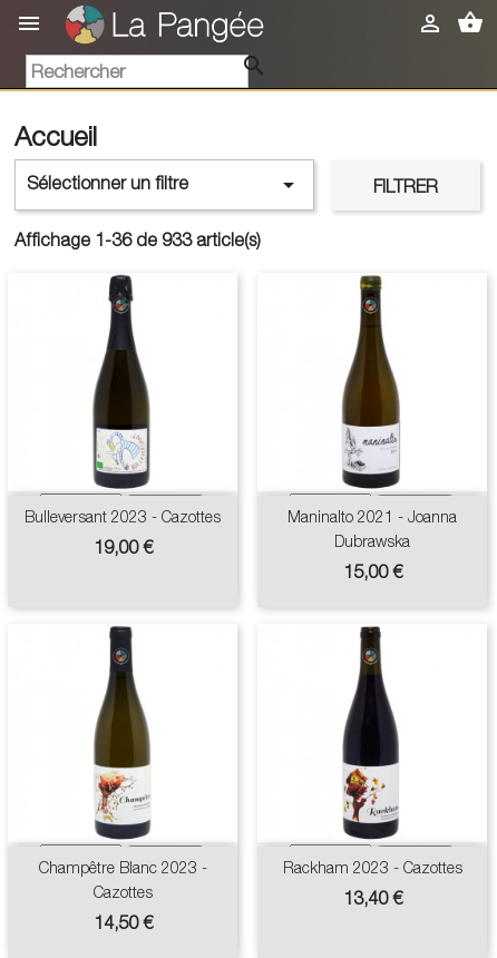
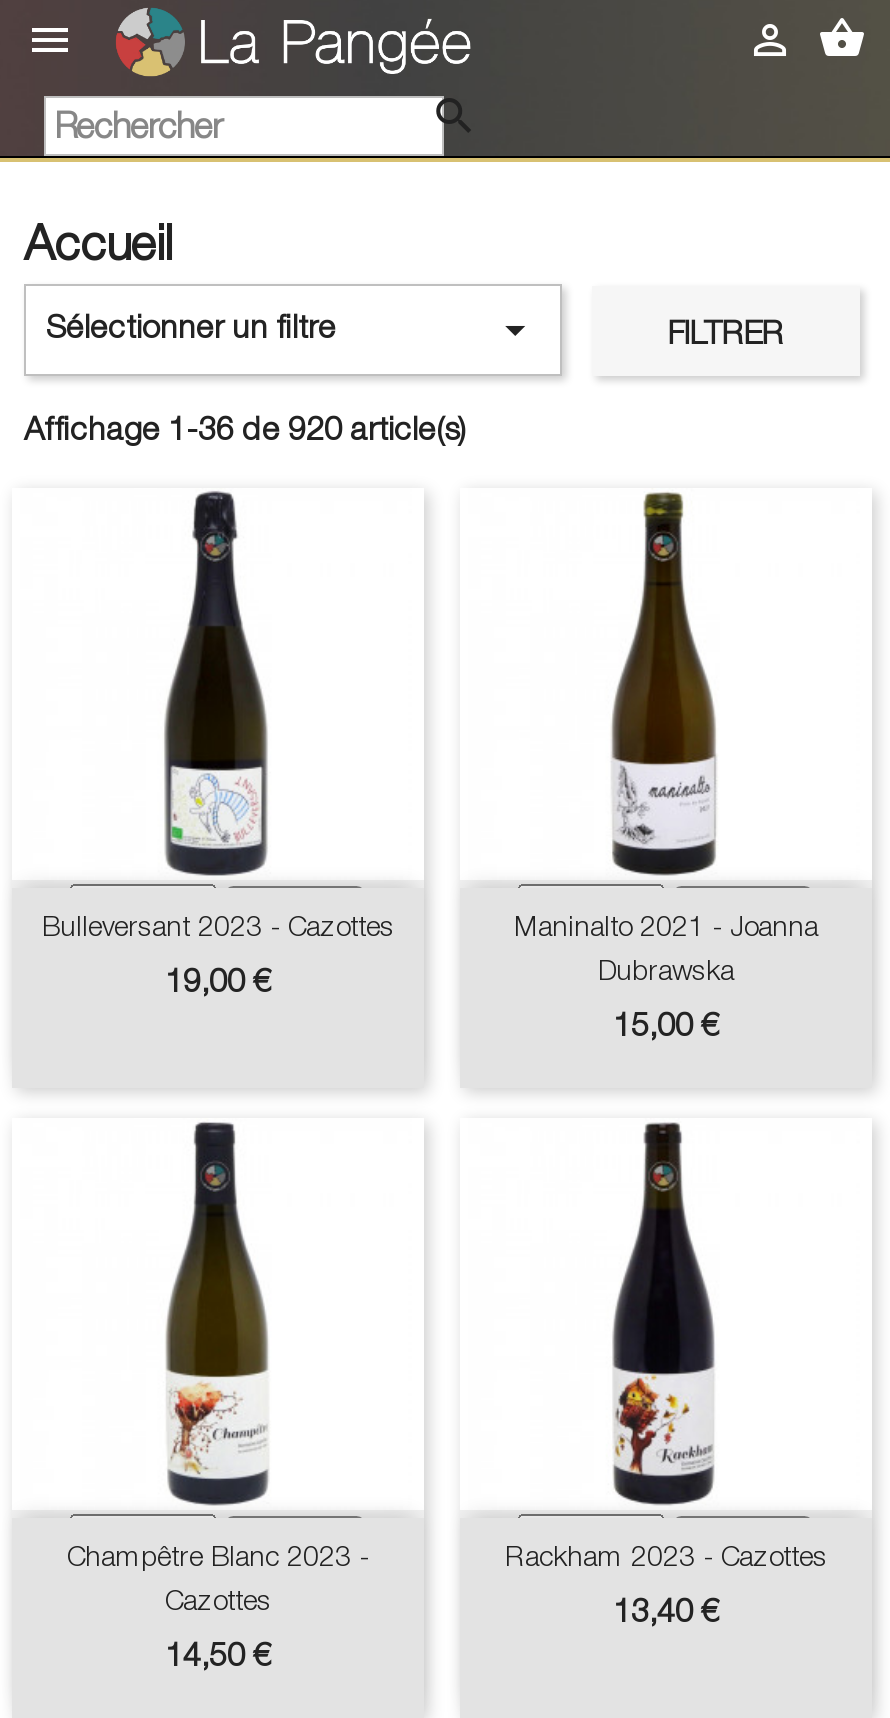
[14,229,261,250] Affichage 1-36 de 933 article(s) -> [24,410,466,446] Affichage 1-36 de 920 article(s)

